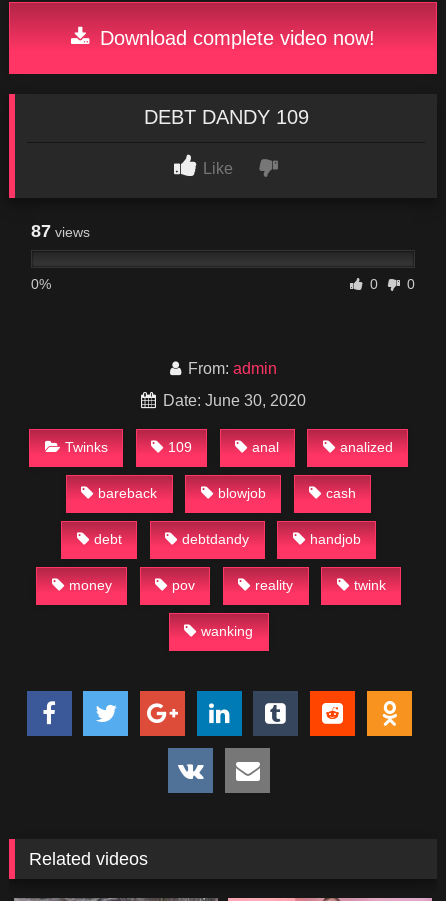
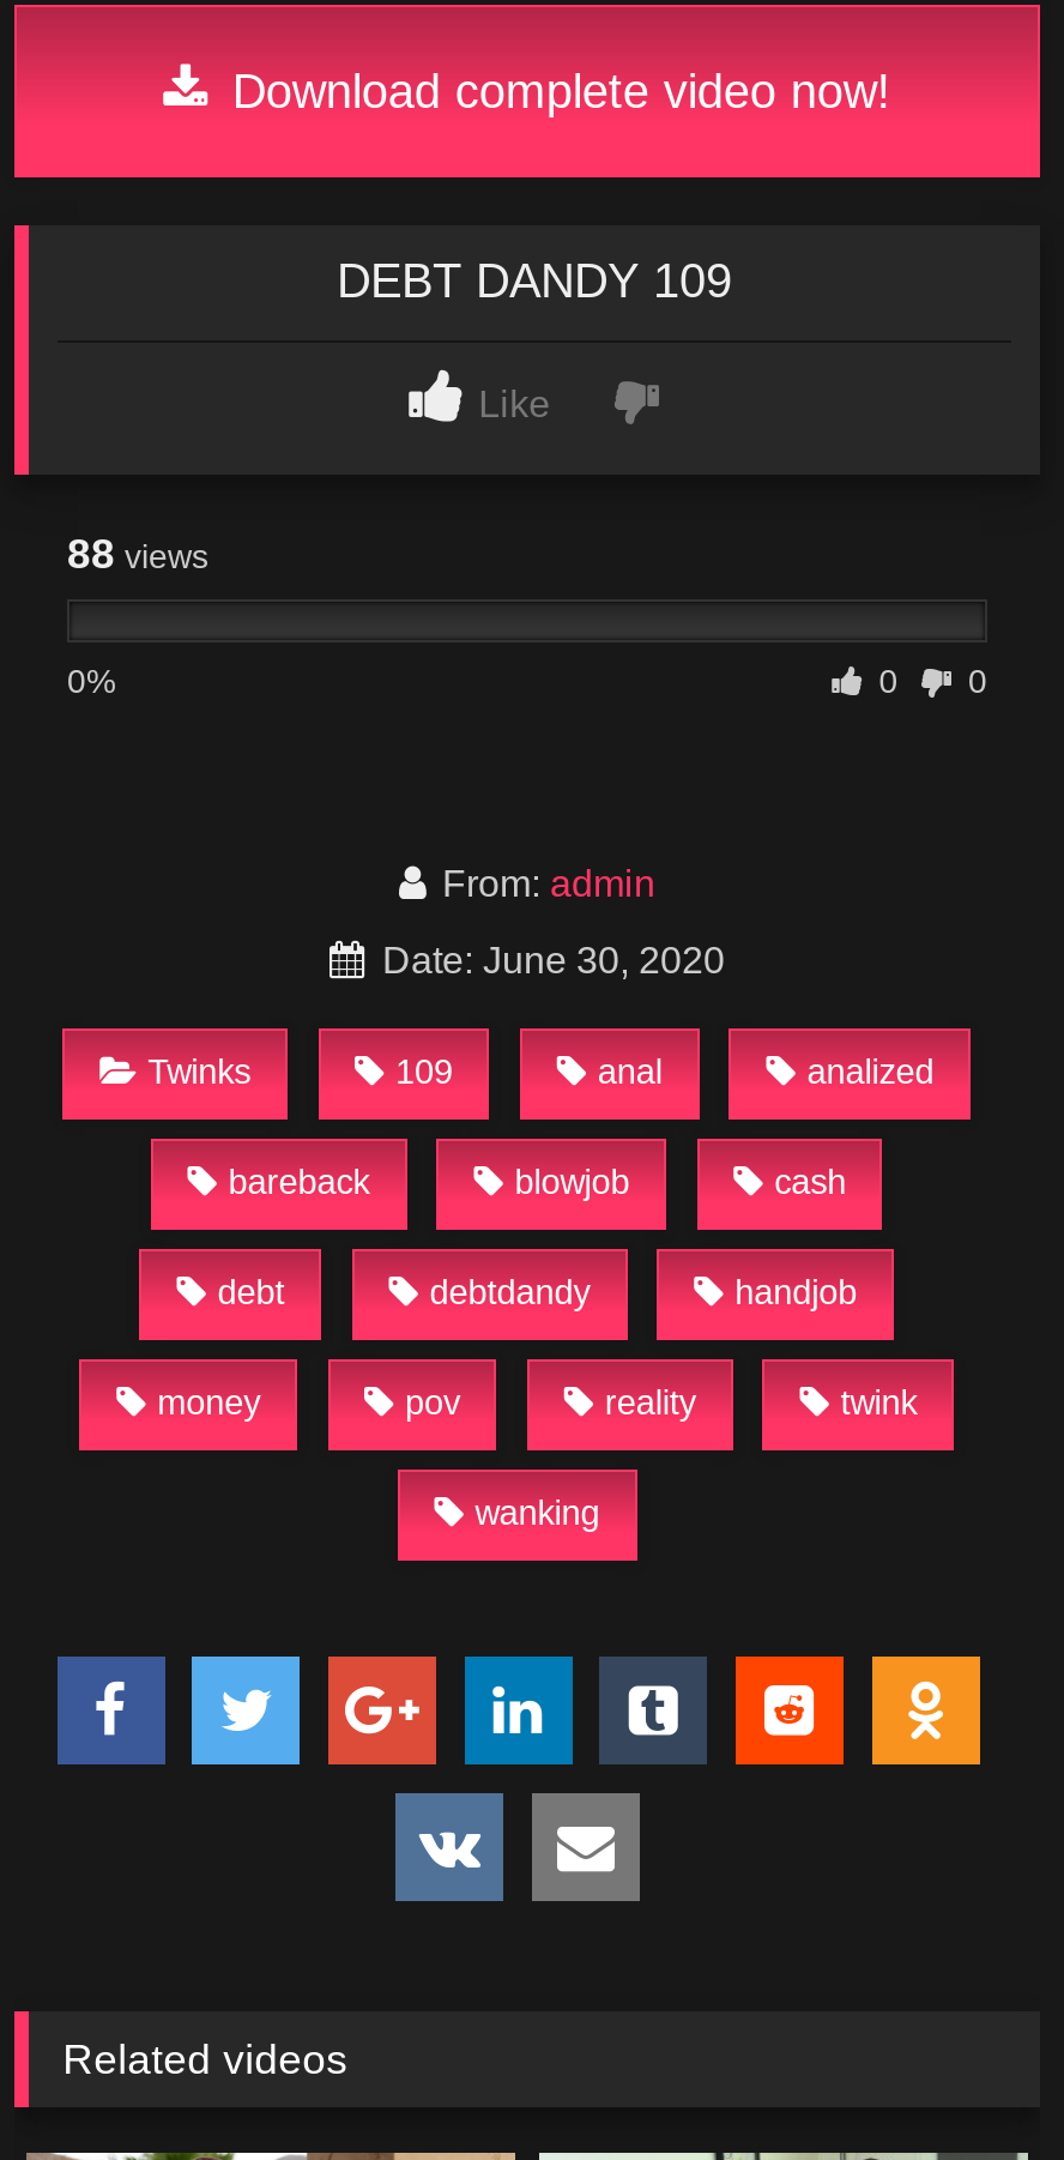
[31,221,90,241] 87 views -> [67,530,208,578] 88 views

